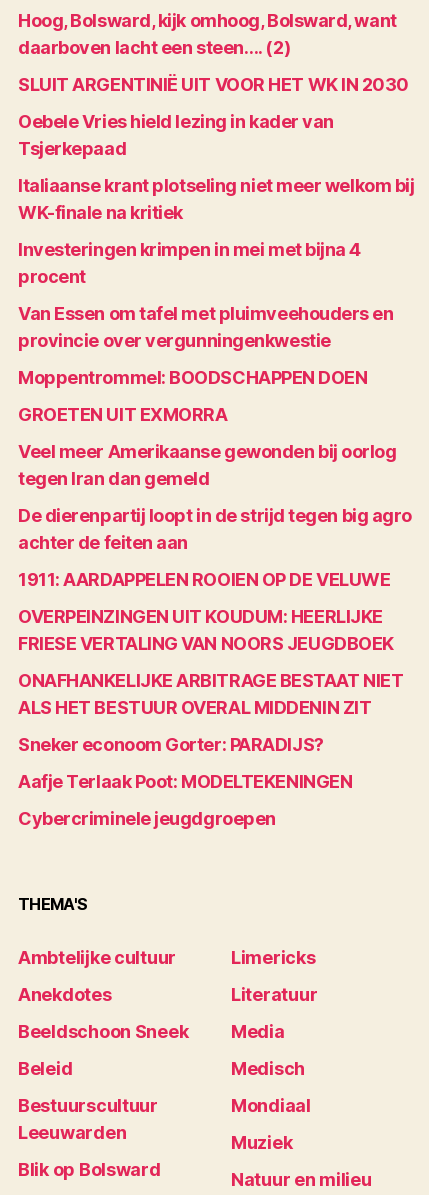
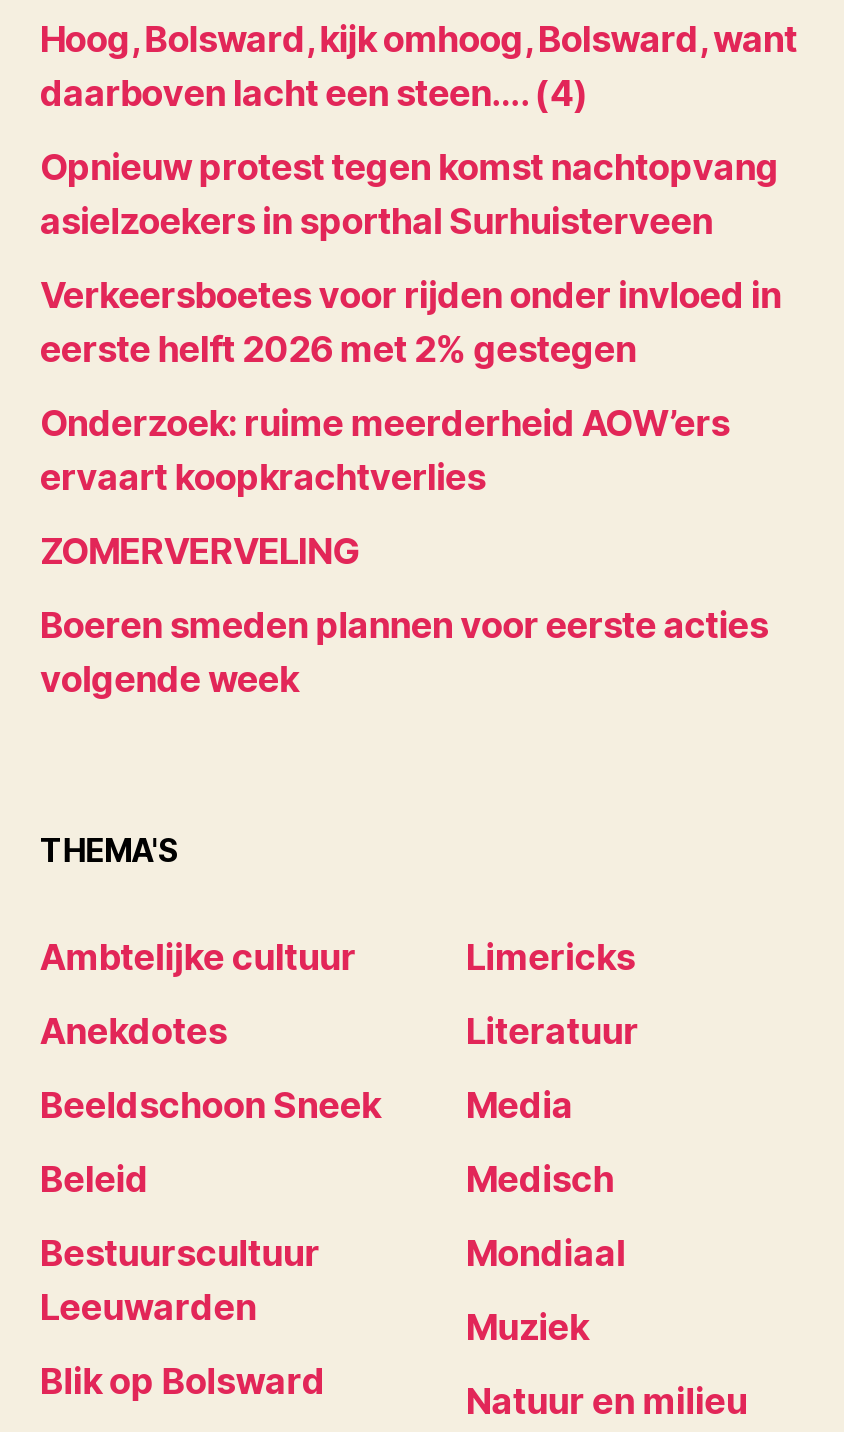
[18,37,414,829] daarboven lacht een steen…. (2) | SLUIT ARGENTINIË UIT VOOR HET WK IN 2030 | Oebele Vries hield lezing in kader van | Tsjerkepaad | Italiaanse krant plotseling niet meer welkom bij | WK-finale na kritiek | Investeringen krimpen in mei met bijna 4 | procent | Van Essen om tafel met pluimveehouders en | provincie over vergunningenkwestie | Moppentrommel: BOODSCHAPPEN DOEN | GROETEN UIT EXMORRA | Veel meer Amerikaanse gewonden bij oorlog | tegen Iran dan gemeld | De dierenpartij loopt in de strijd tegen big agro | achter de feiten aan | 1911: AARDAPPELEN ROOIEN OP DE VELUWE | OVERPEINZINGEN UIT KOUDUM: HEERLIJKE | FRIESE VERTALING VAN NOORS JEUGDBOEK | ONAFHANKELIJKE ARBITRAGE BESTAAT NIET | ALS HET BESTUUR OVERAL MIDDENIN ZIT | Sneker econoom Gorter: PARADIJS? | Aafje Terlaak Poot: MODELTEKENINGEN | Cybercriminele jeugdgroepen -> [40,73,781,701] daarboven lacht een steen…. (4) | Opnieuw protest tegen komst nachtopvang | asielzoekers in sporthal Surhuisterveen | Verkeersboetes voor rijden onder invloed in | eerste helft 2026 met 2% gestegen | Onderzoek: ruime meerderheid AOW’ers | ervaart koopkrachtverlies | ZOMERVERVELING | Boeren smeden plannen voor eerste acties | volgende week

